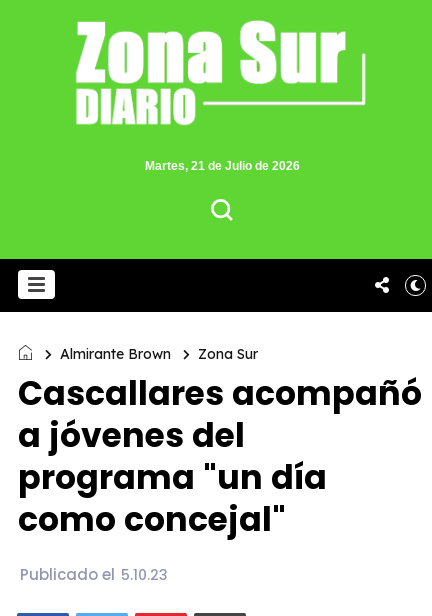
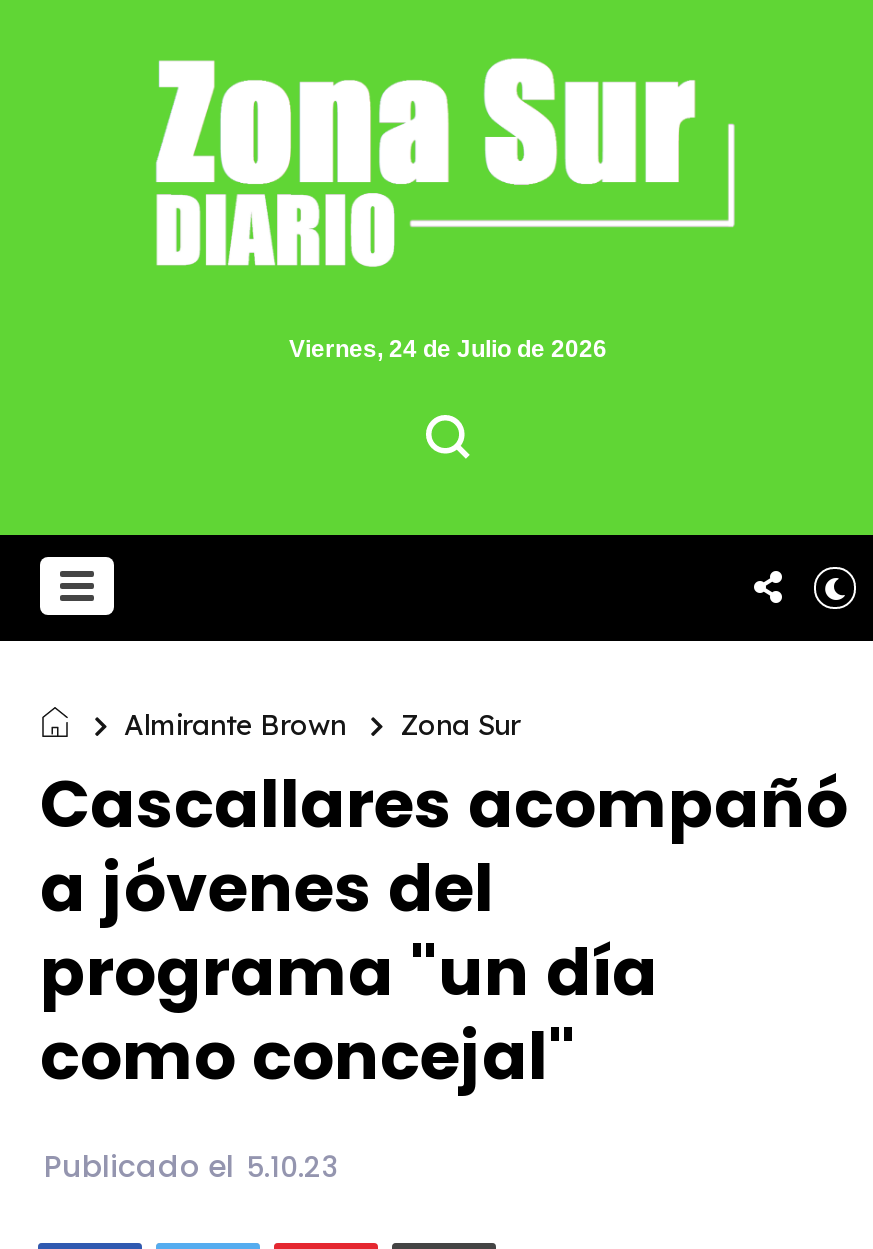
[144,159,299,173] Martes, 21 de Julio de 2026 -> [289,335,607,363] Viernes, 24 de Julio de 2026

